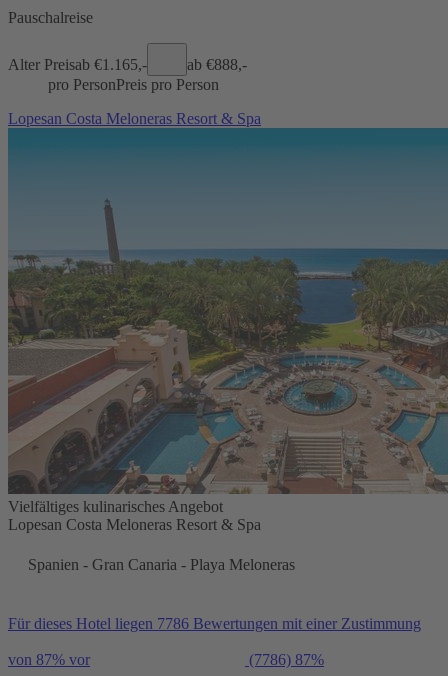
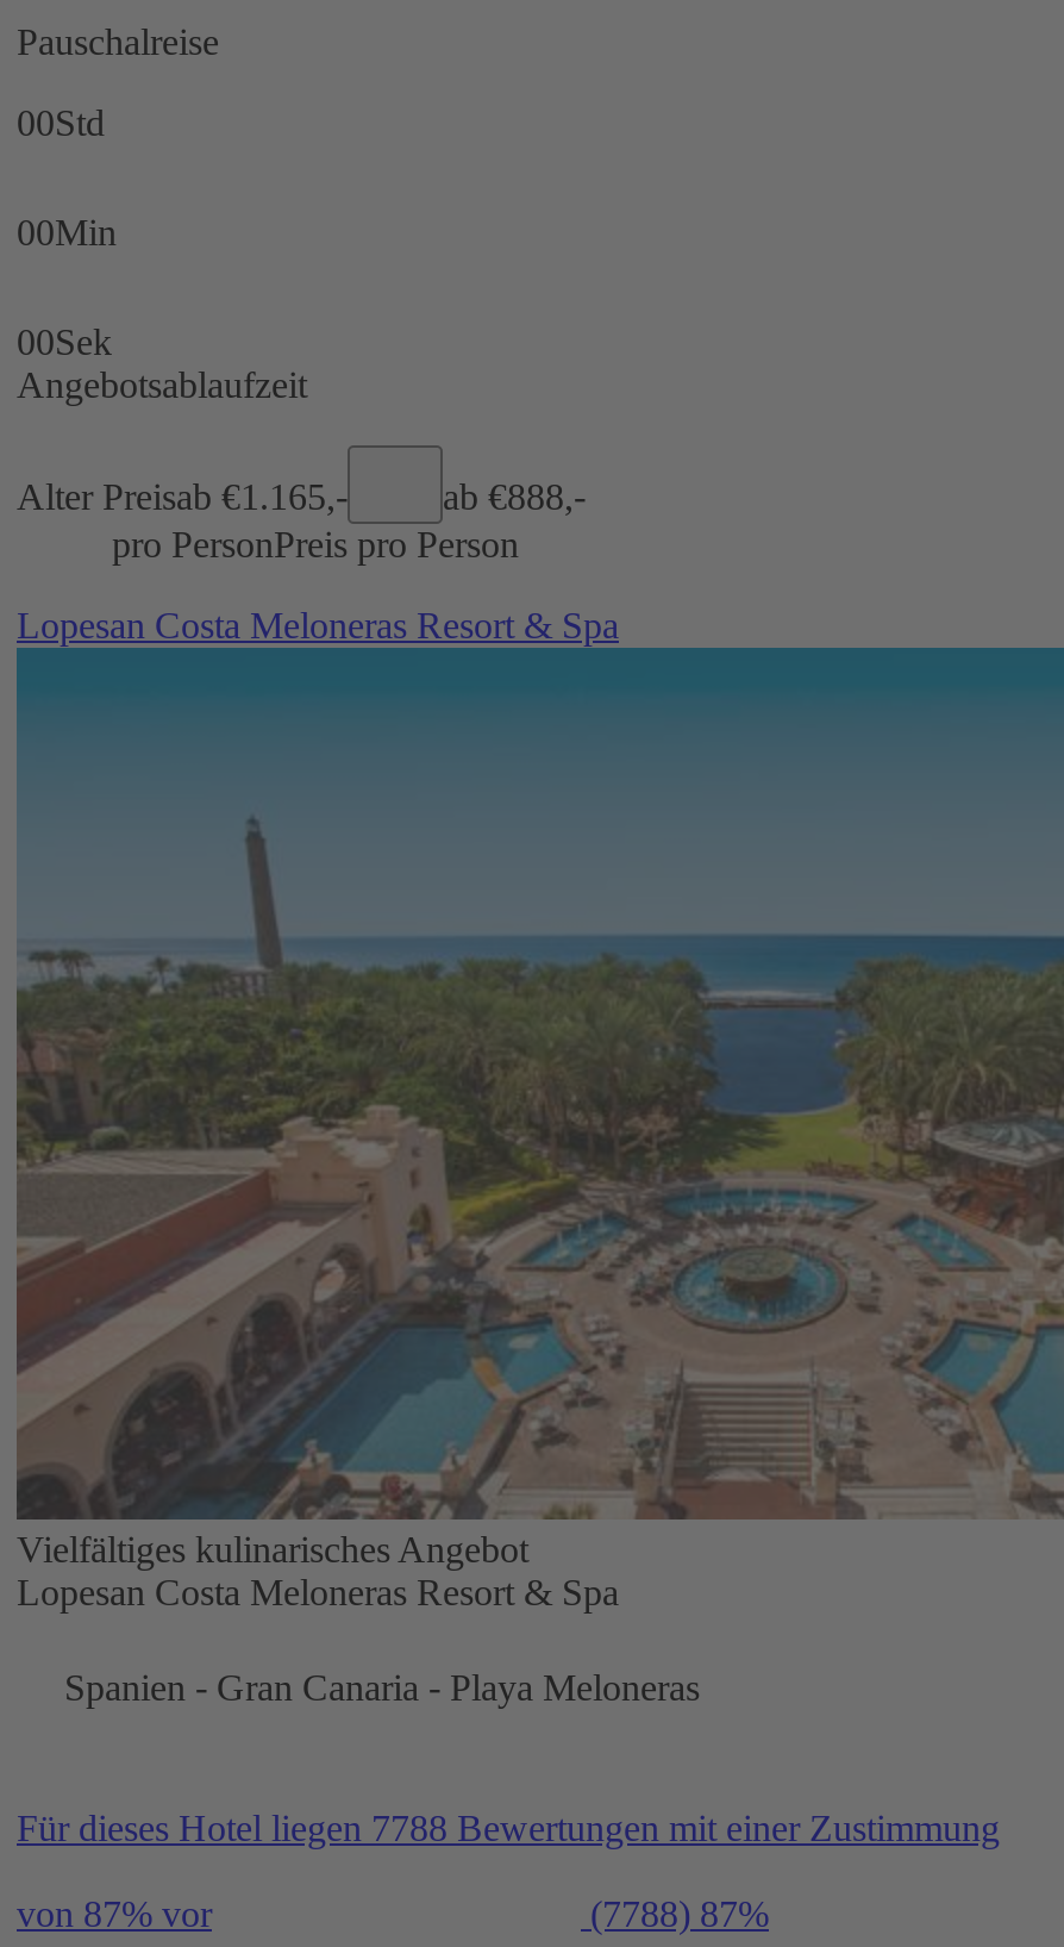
none -> [17,101,307,404] 00Std | 00Min | 00Sek | Angebotsablaufzeit
[8,614,421,631] Für dieses Hotel liegen 7786 Bewertungen mit einer Zustimmung -> [17,1806,1000,1847] Für dieses Hotel liegen 7788 Bewertungen mit einer Zustimmung
[245,650,324,667] (7786) 87% -> [581,1892,769,1933] (7788) 87%

